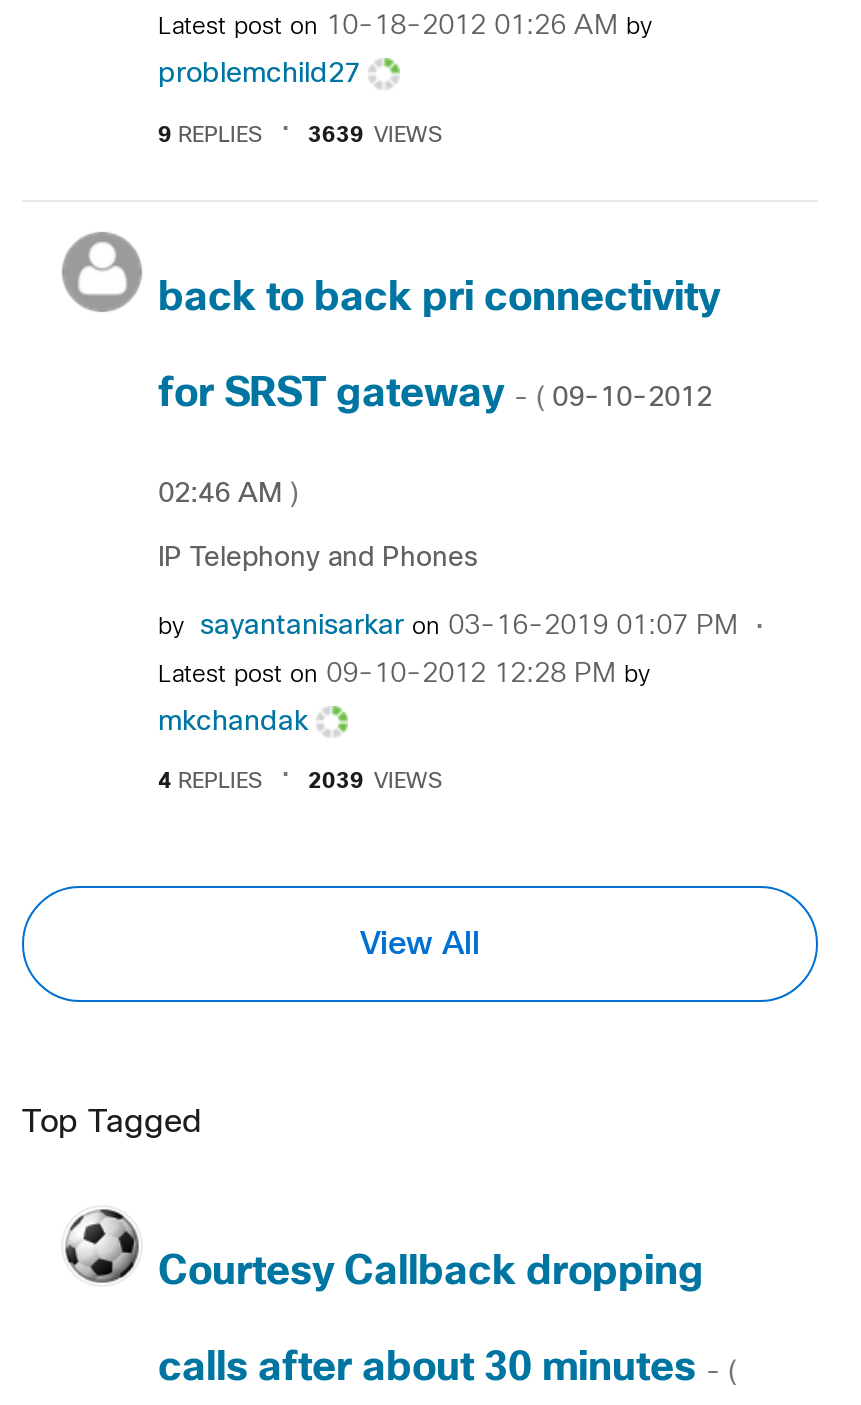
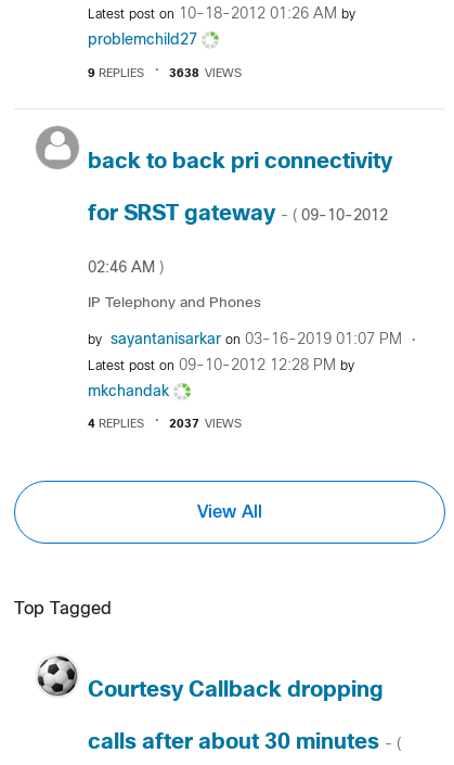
[308,125,442,145] 3639 VIEWS -> [169,68,242,79] 3638 VIEWS
[308,772,442,792] 2039 VIEWS -> [169,419,242,430] 2037 VIEWS

